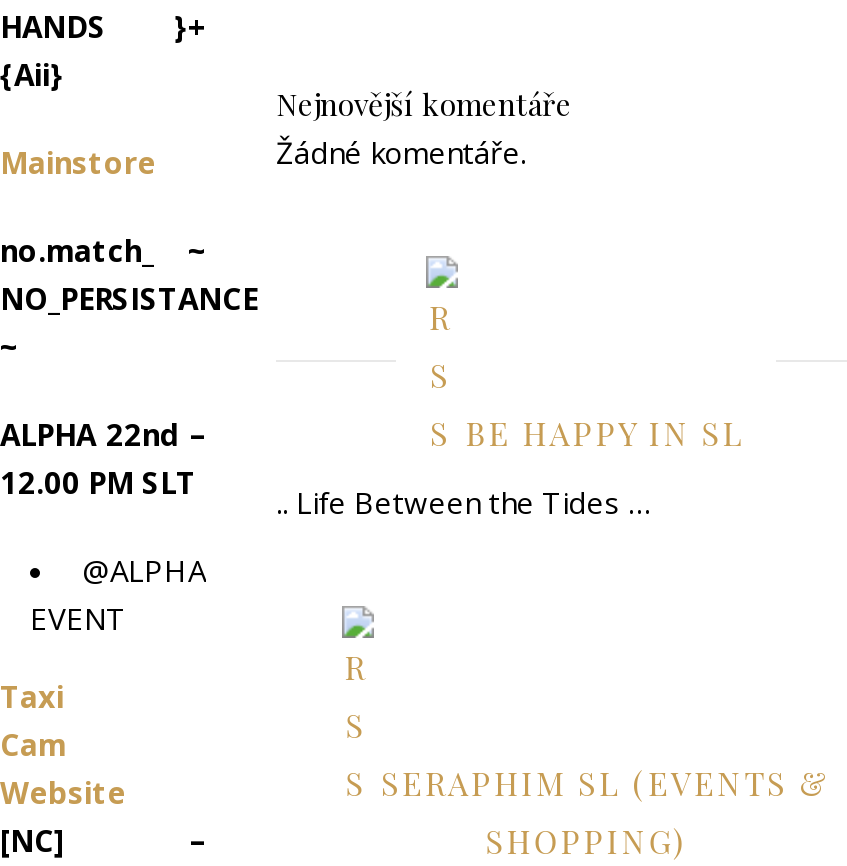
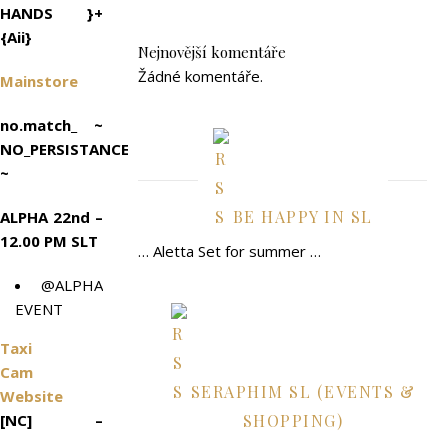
[276,482,650,522] .. Life Between the Tides … -> [138,241,321,261] … Aletta Set for summer …

